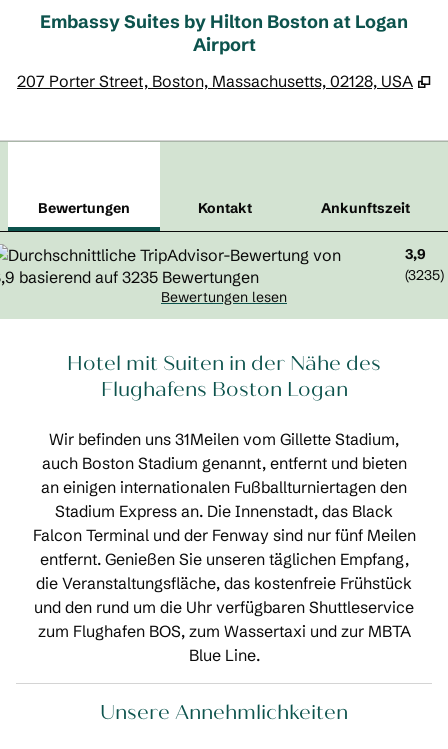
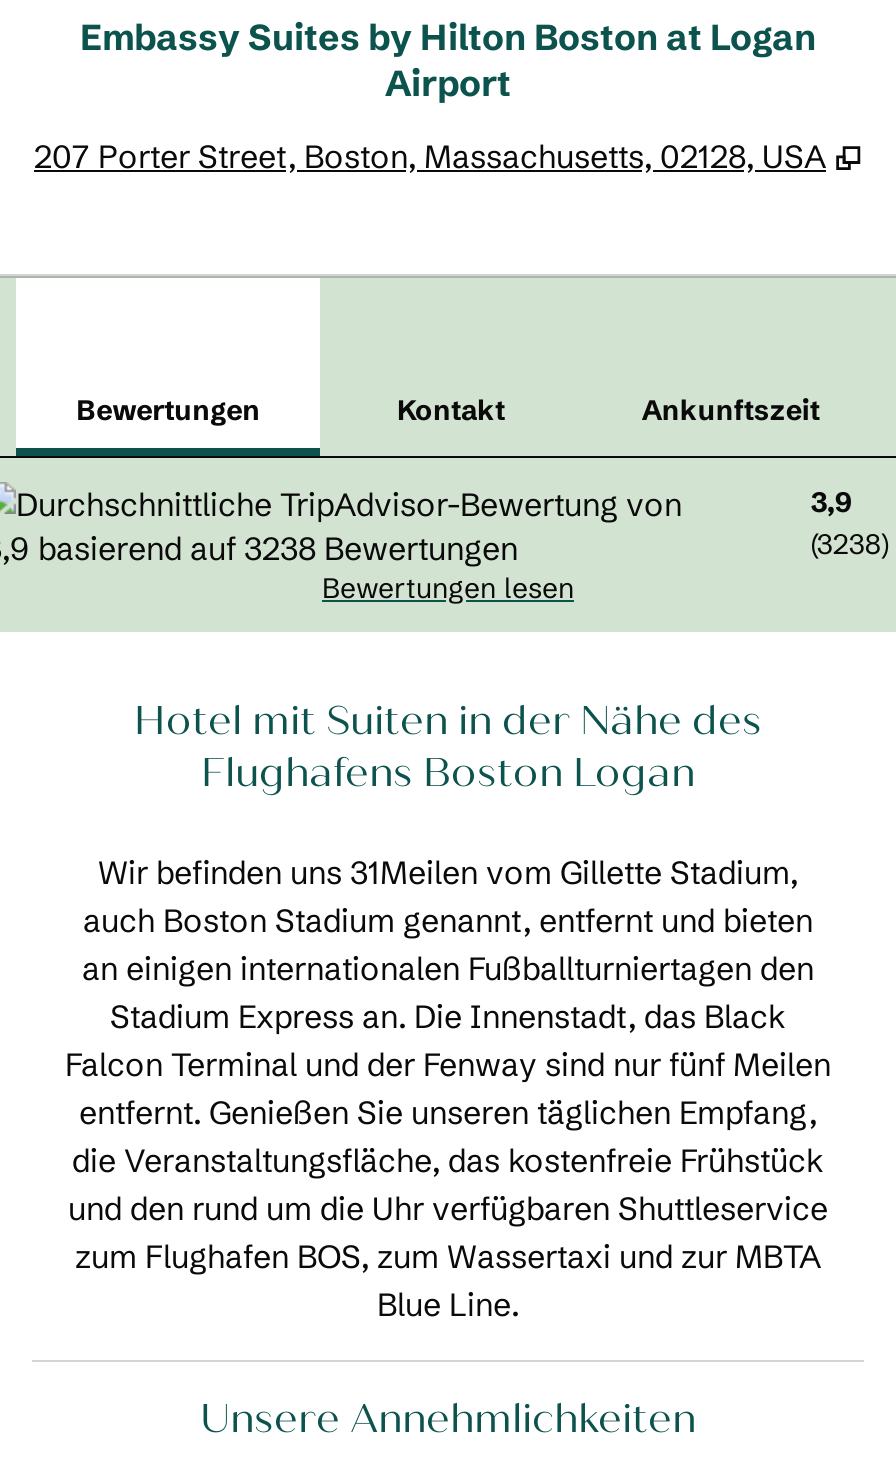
[405,266,444,284] (3235) -> [811,526,889,562] (3238)

